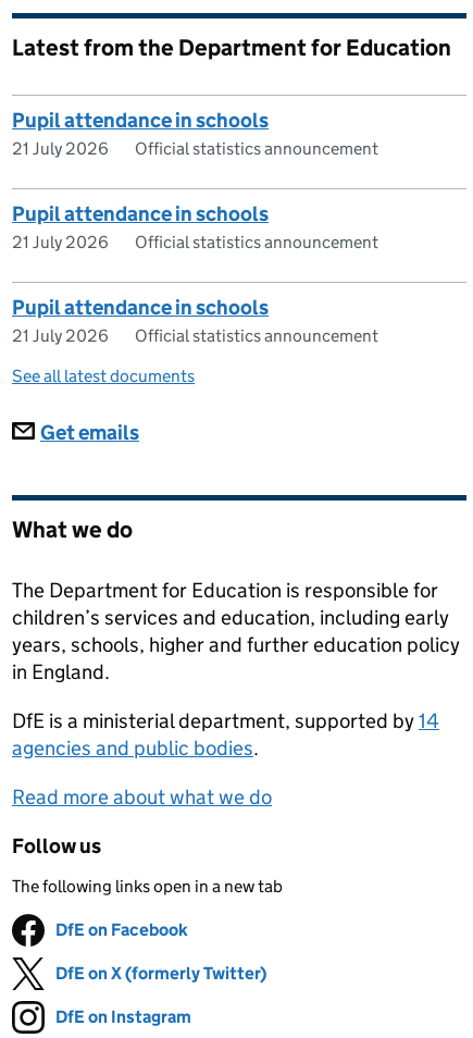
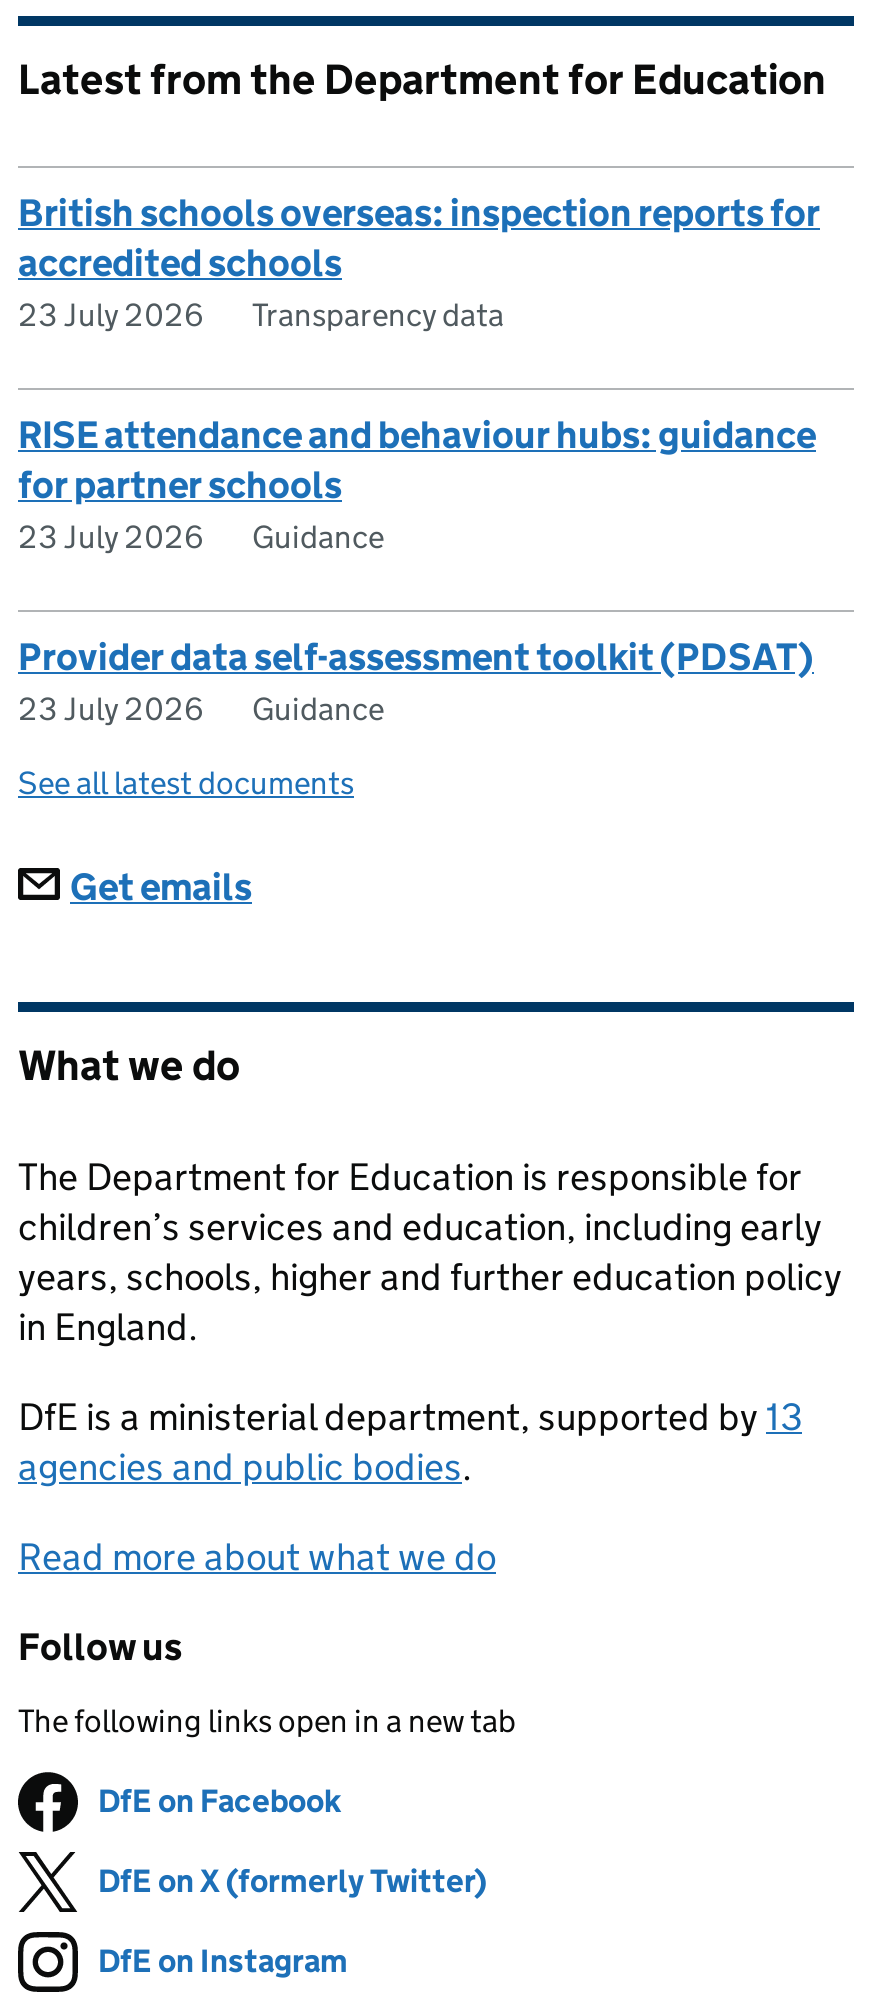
[12,108,378,159] Pupil attendance in schools | 21 July 2026 | Official statistics announcement -> [18,190,820,334] British schools overseas: inspection reports for | accredited schools | 23 July 2026 | Transparency data
[12,201,378,252] Pupil attendance in schools | 21 July 2026 | Official statistics announcement -> [18,412,816,556] RISE attendance and behaviour hubs: guidance | for partner schools | 23 July 2026 | Guidance
[12,295,378,346] Pupil attendance in schools | 21 July 2026 | Official statistics announcement -> [18,634,814,728] Provider data self-assessment toolkit (PDSAT) | 23 July 2026 | Guidance
[12,708,439,733] DfE is a ministerial department, supported by 14 -> [18,1394,802,1440] DfE is a ministerial department, supported by 13

